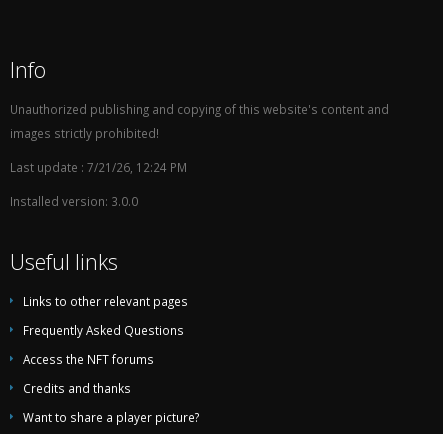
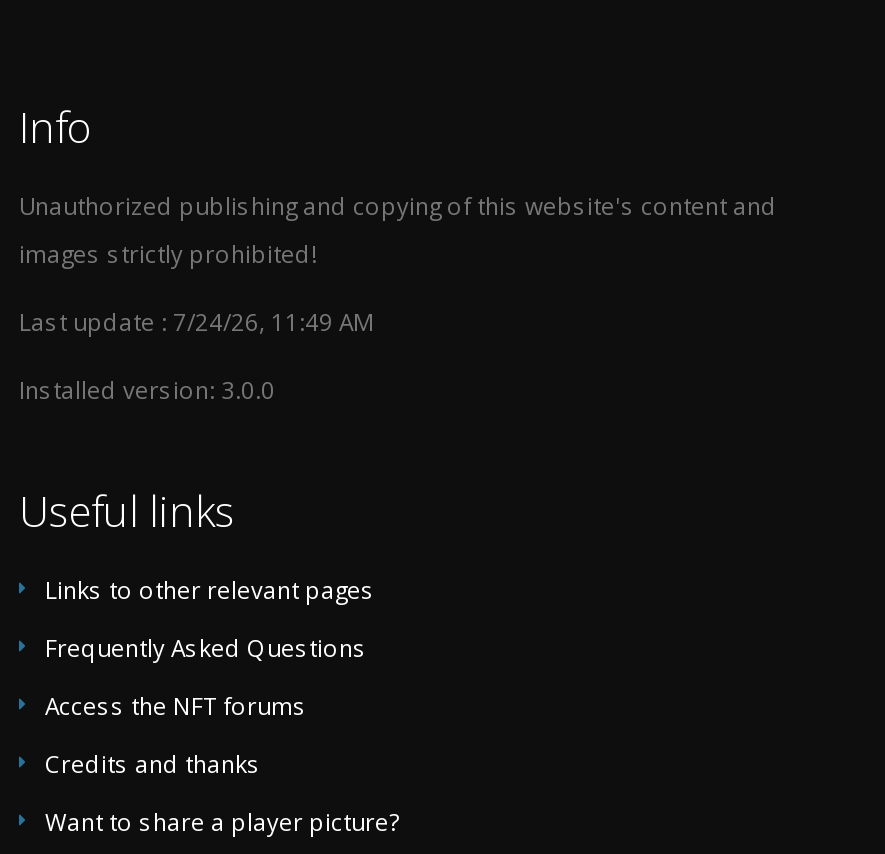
[10,159,187,175] Last update : 7/21/26, 12:24 PM -> [19,305,373,337] Last update : 7/24/26, 11:49 AM

